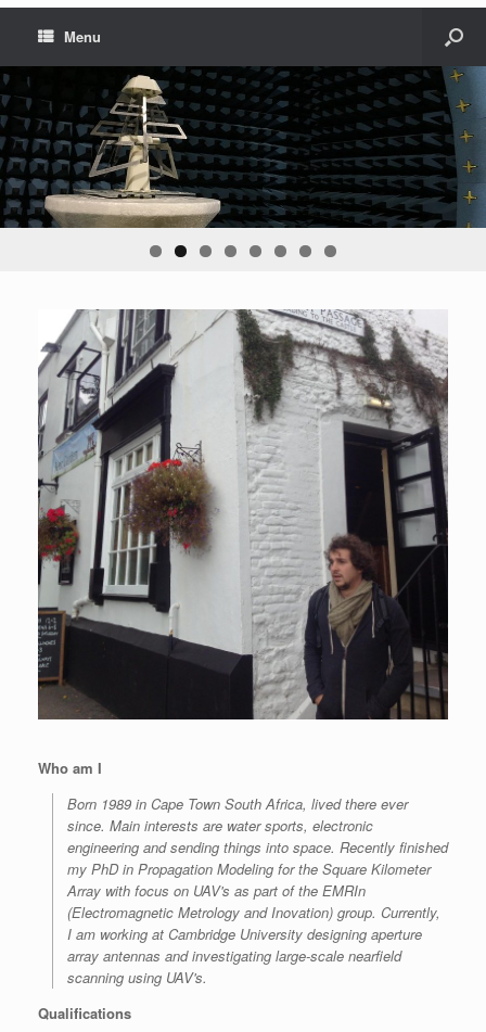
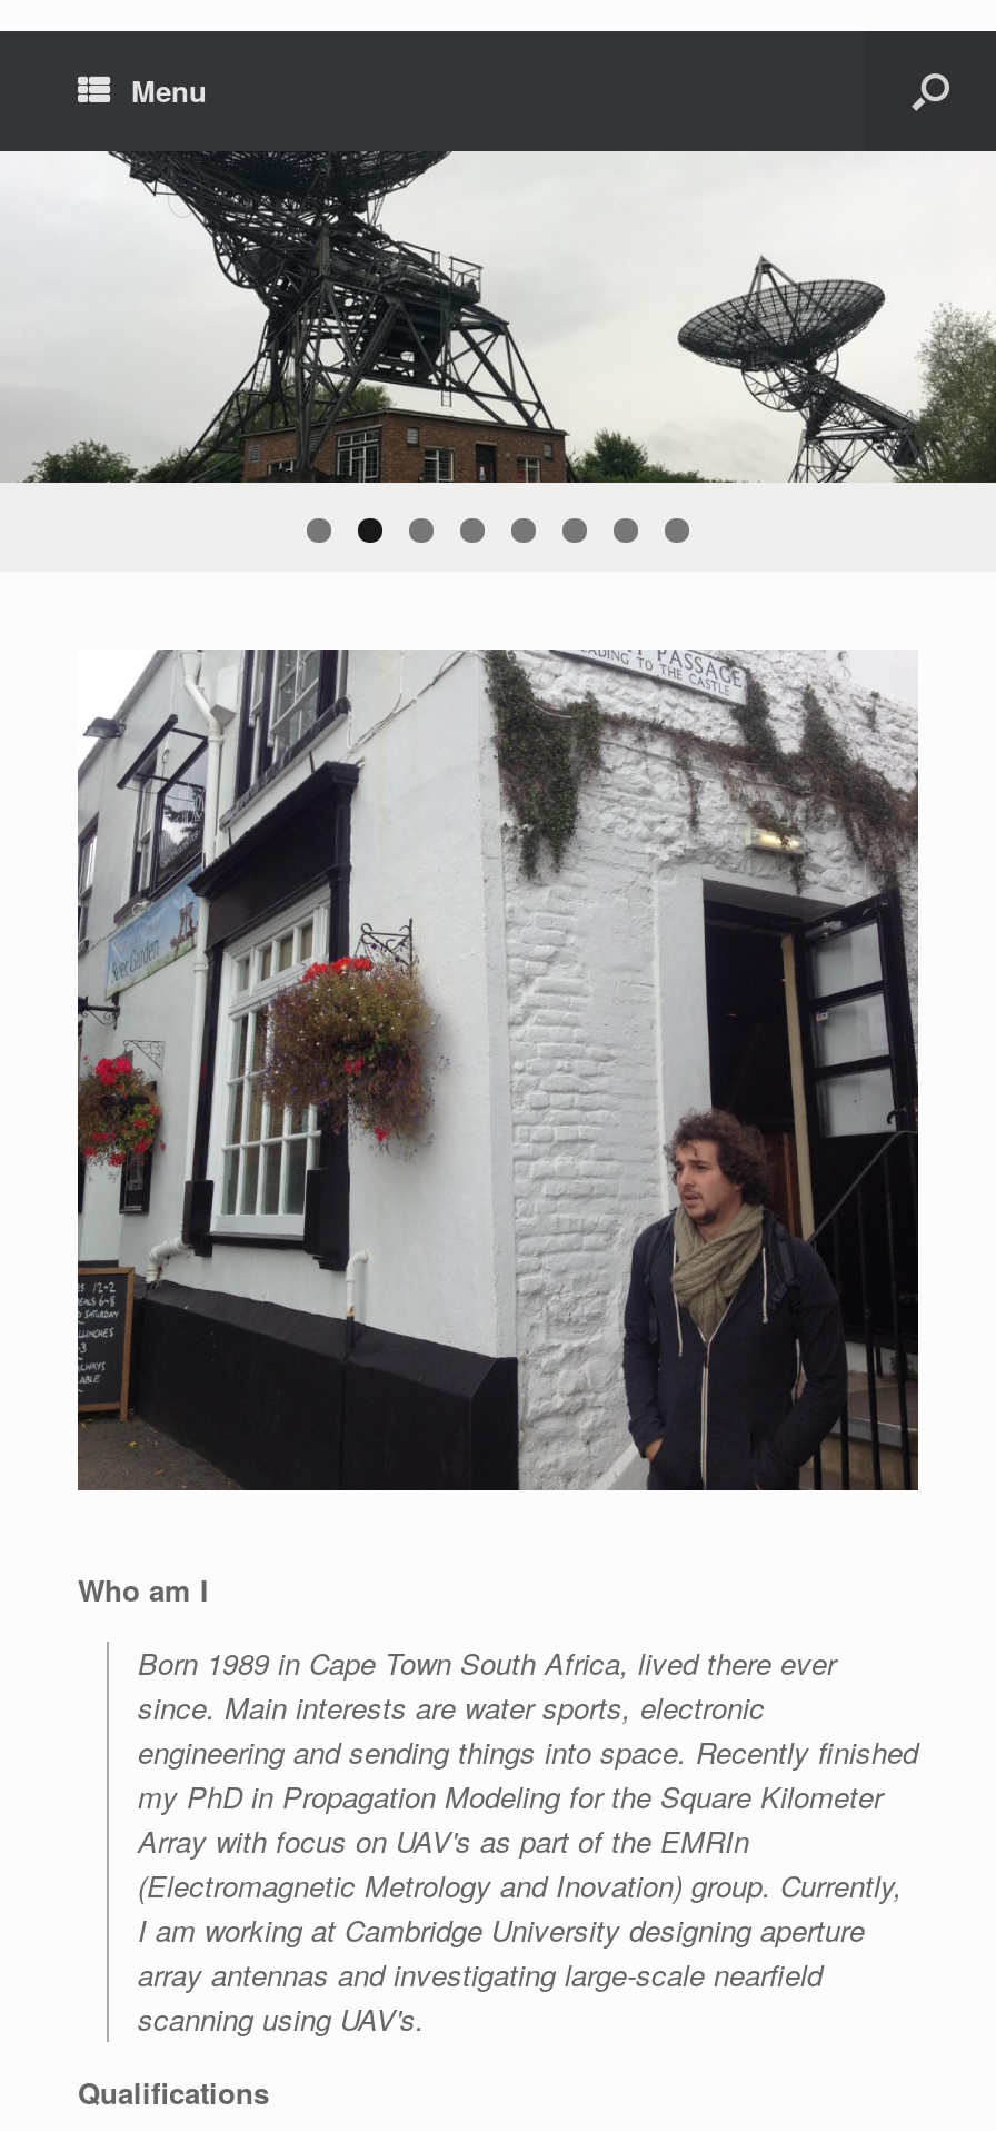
[3,66,483,229] [image] -> [7,149,989,485] [image]

